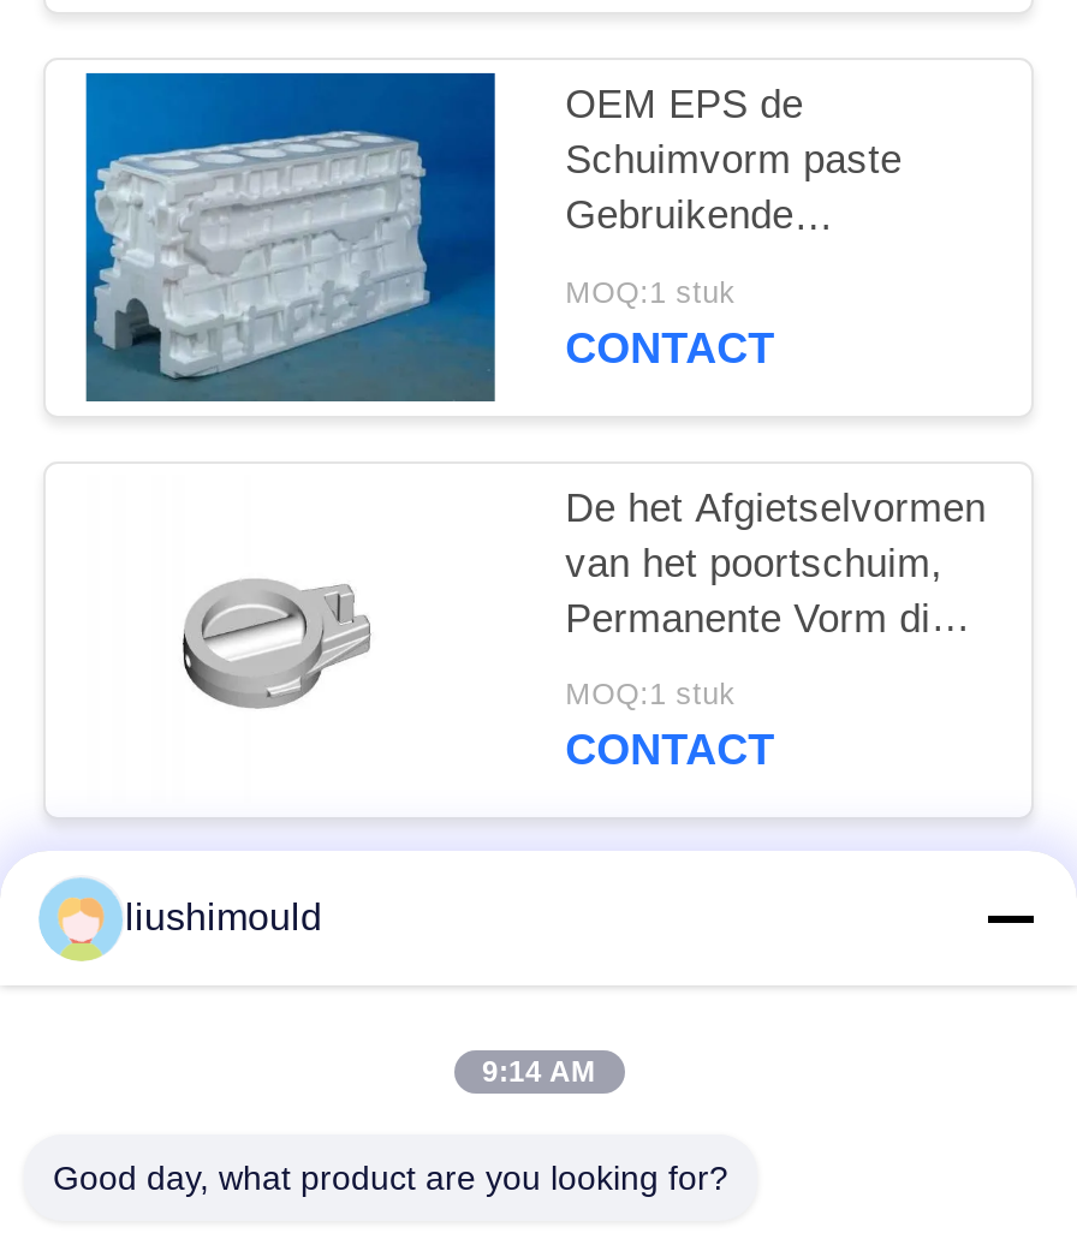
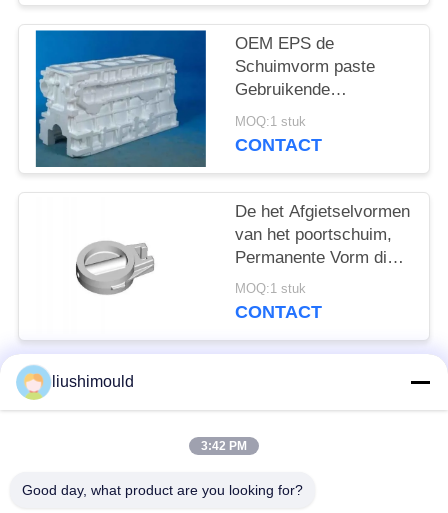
[482,1055,595,1089] 9:14 AM -> [201,439,247,453] 3:42 PM

